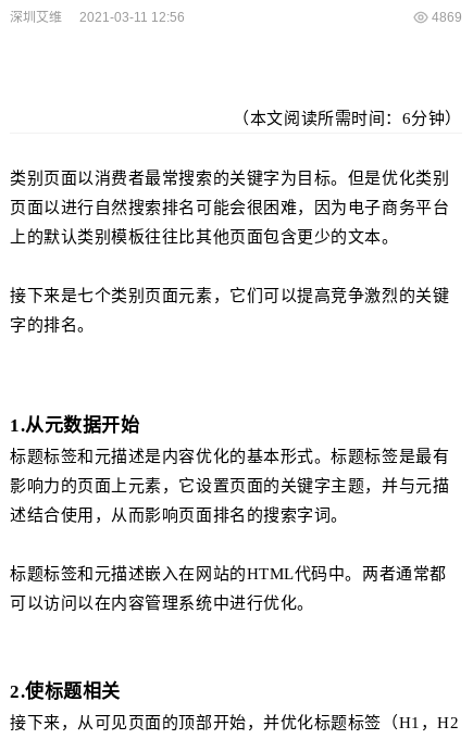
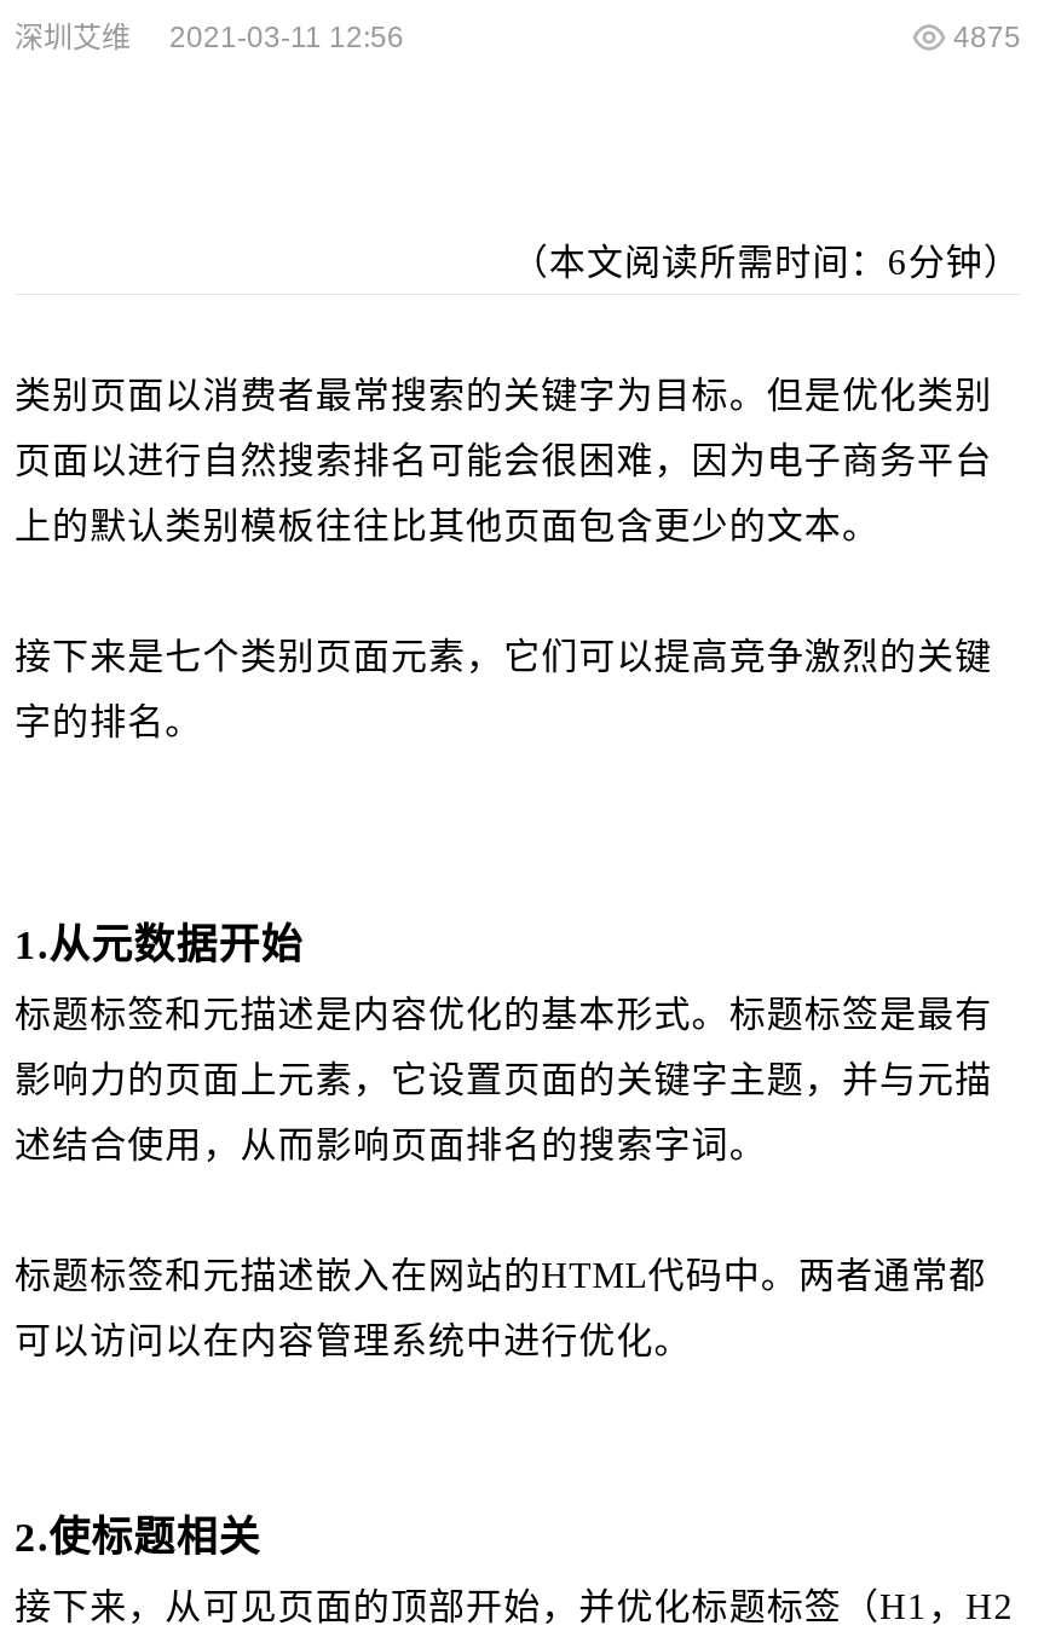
[432,10,462,25] 4869 -> [953,21,1021,54] 4875

